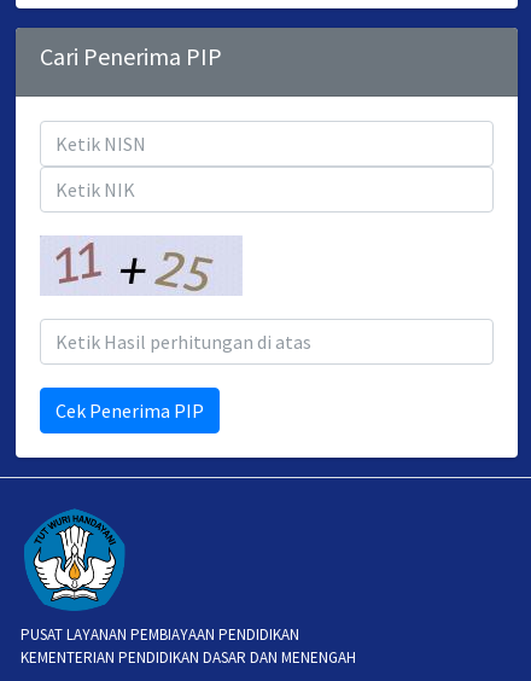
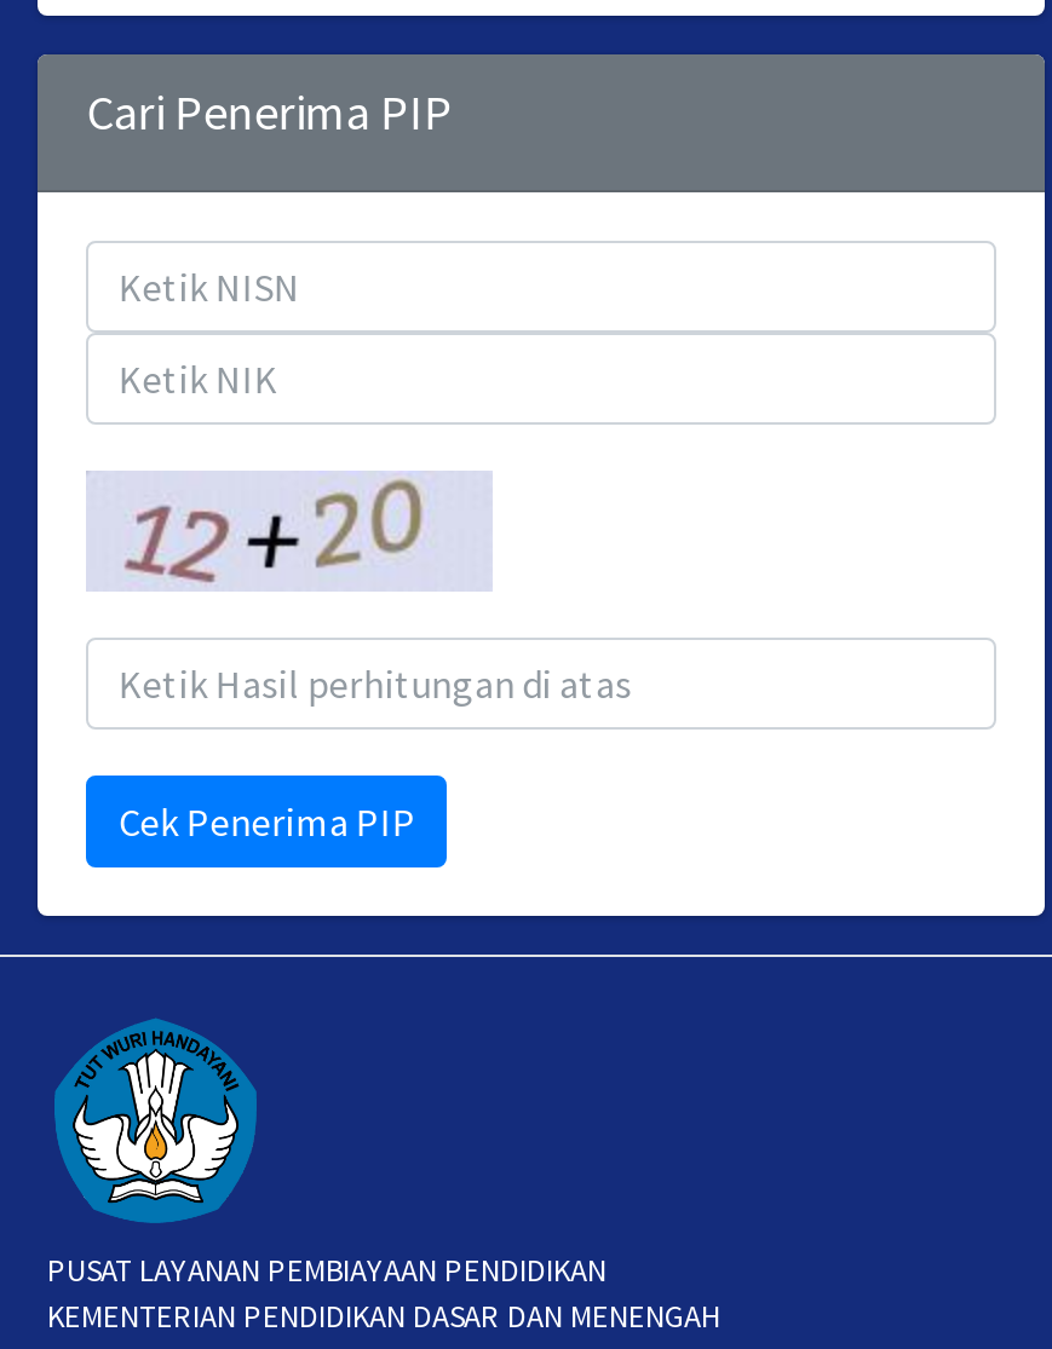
[56,241,111,291] [image] -> [120,485,231,584] [image]
[154,240,214,292] [image] -> [314,478,430,582] [image]

